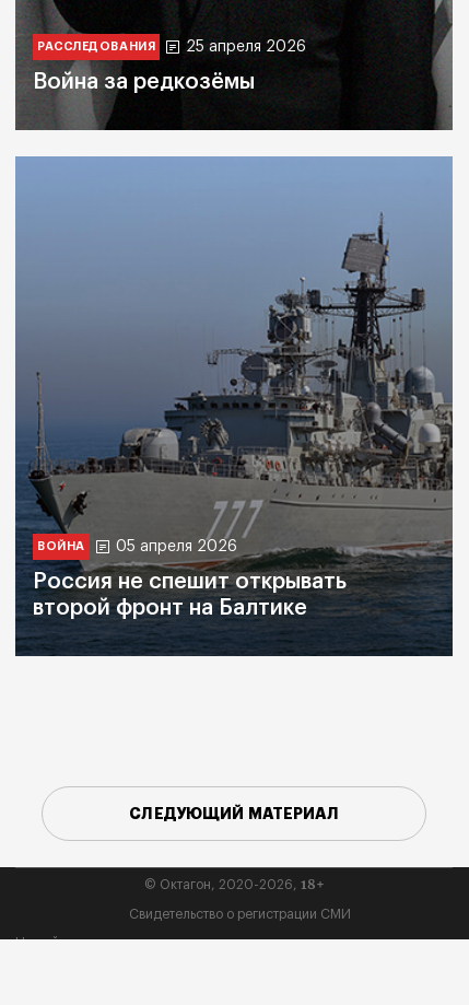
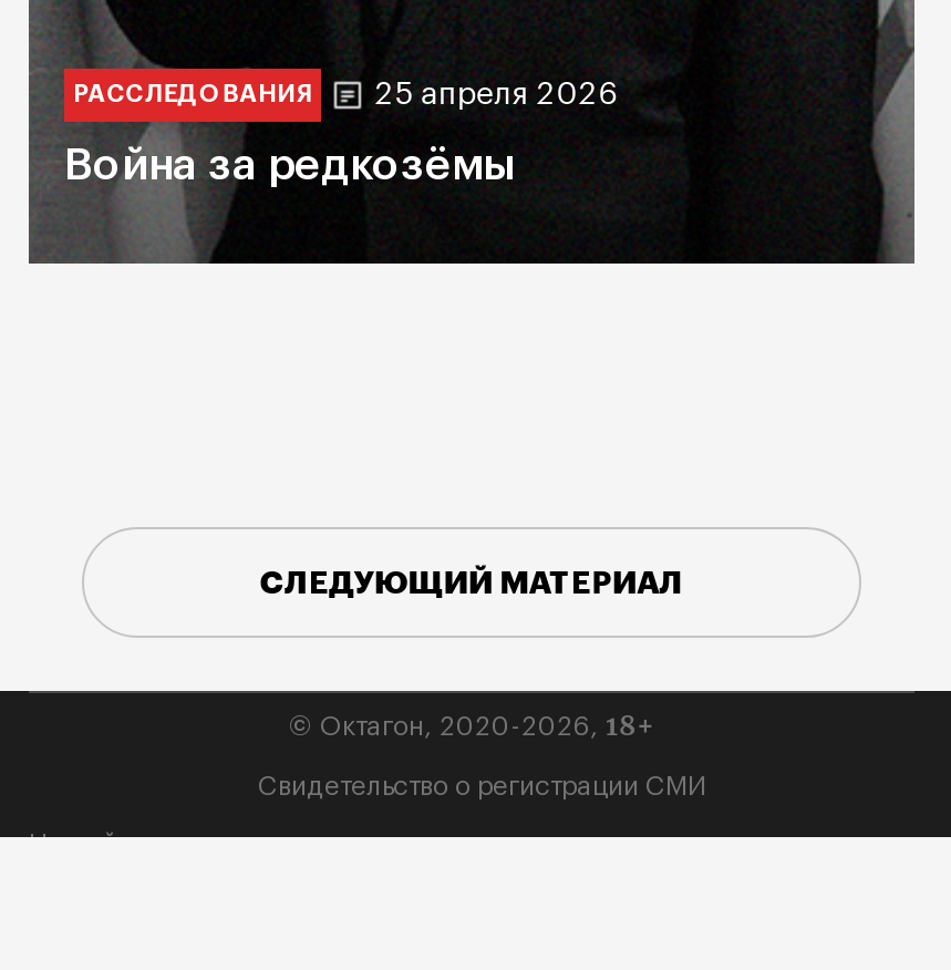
[15,155,453,656] [image] | ВОЙНА | 05 апреля 2026 | Россия не спешит открывать | второй фронт на Балтике -> none

